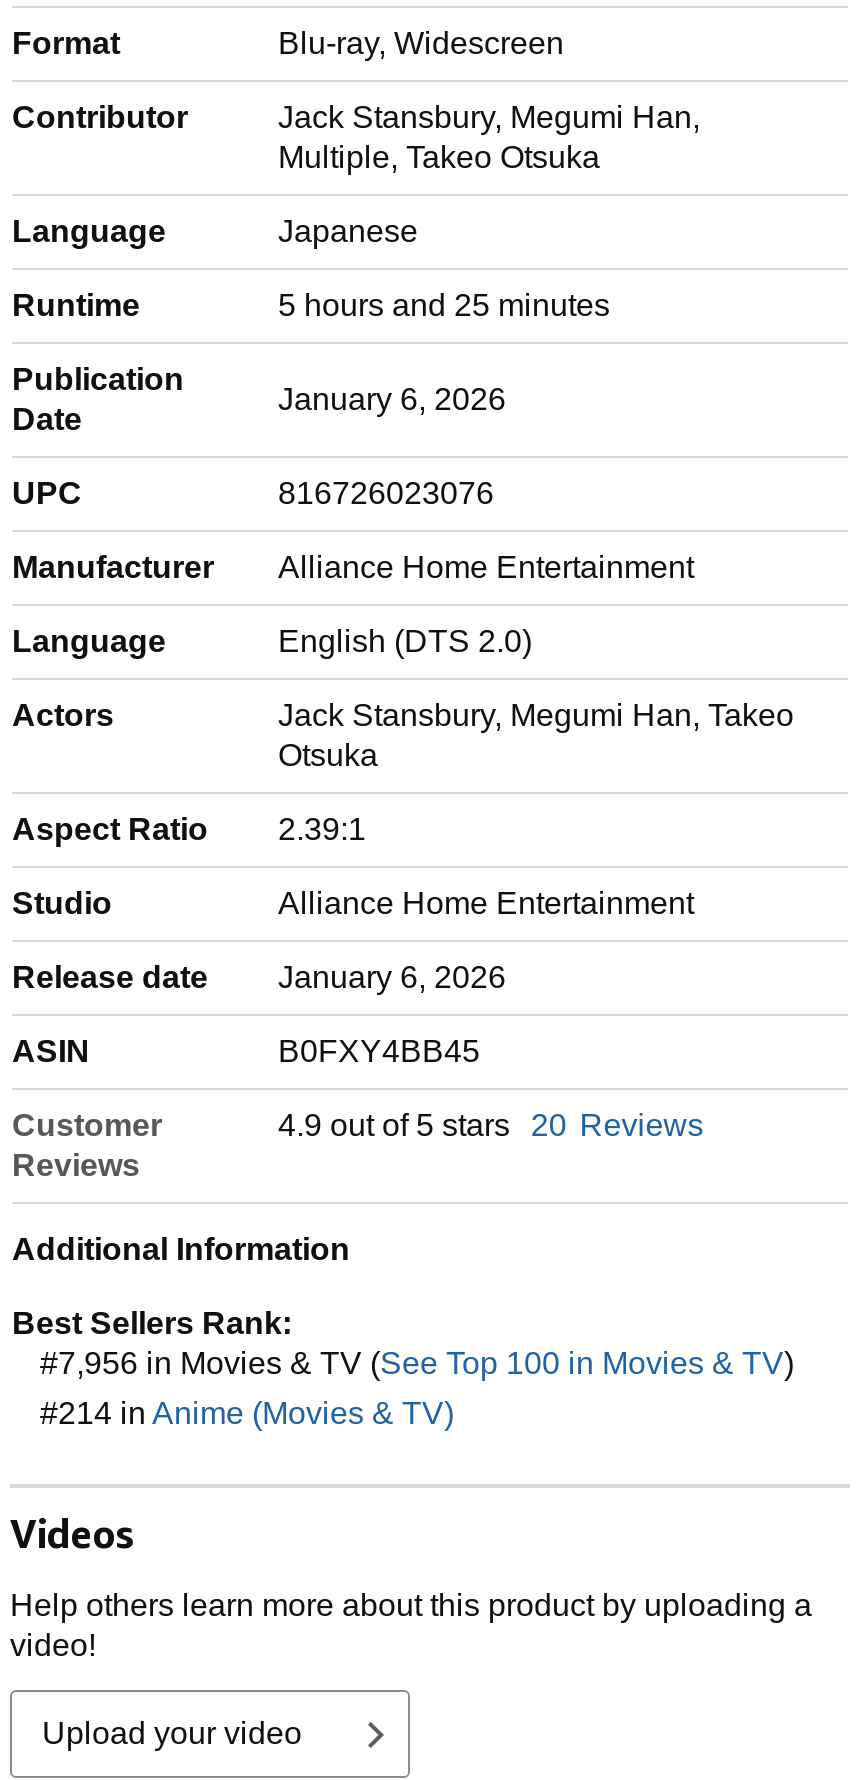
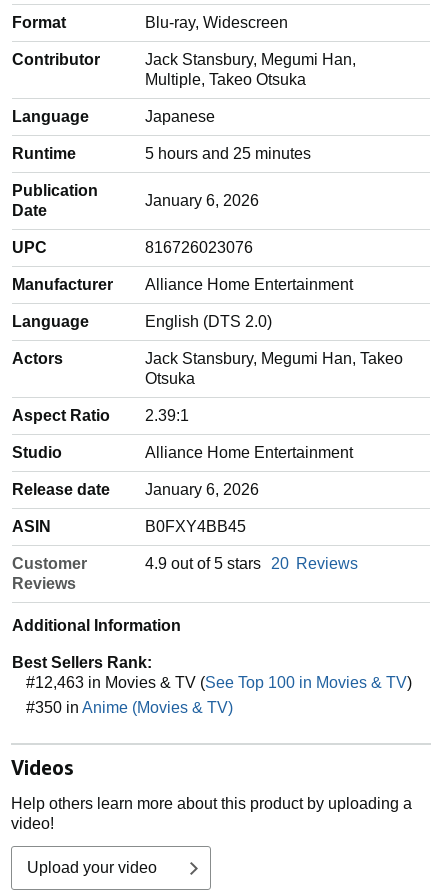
[40,1346,794,1380] #7,956 in Movies & TV (See Top 100 in Movies & TV) -> [26,674,412,691] #12,463 in Movies & TV (See Top 100 in Movies & TV)
[40,1396,454,1430] #214 in Anime (Movies & TV) -> [26,699,233,716] #350 in Anime (Movies & TV)

